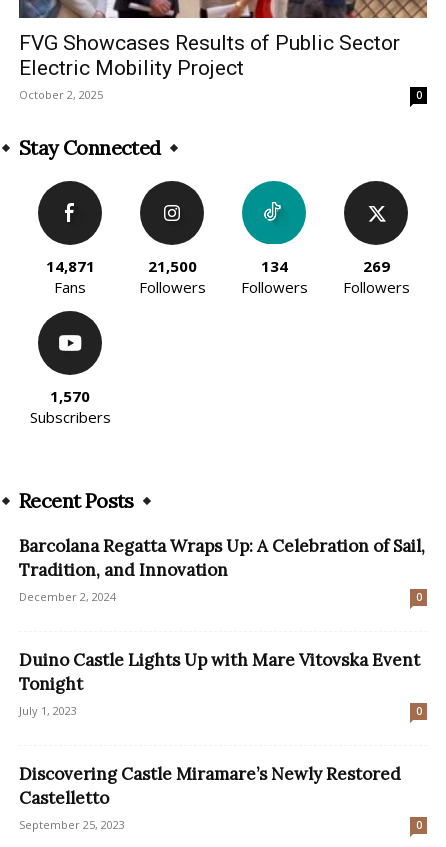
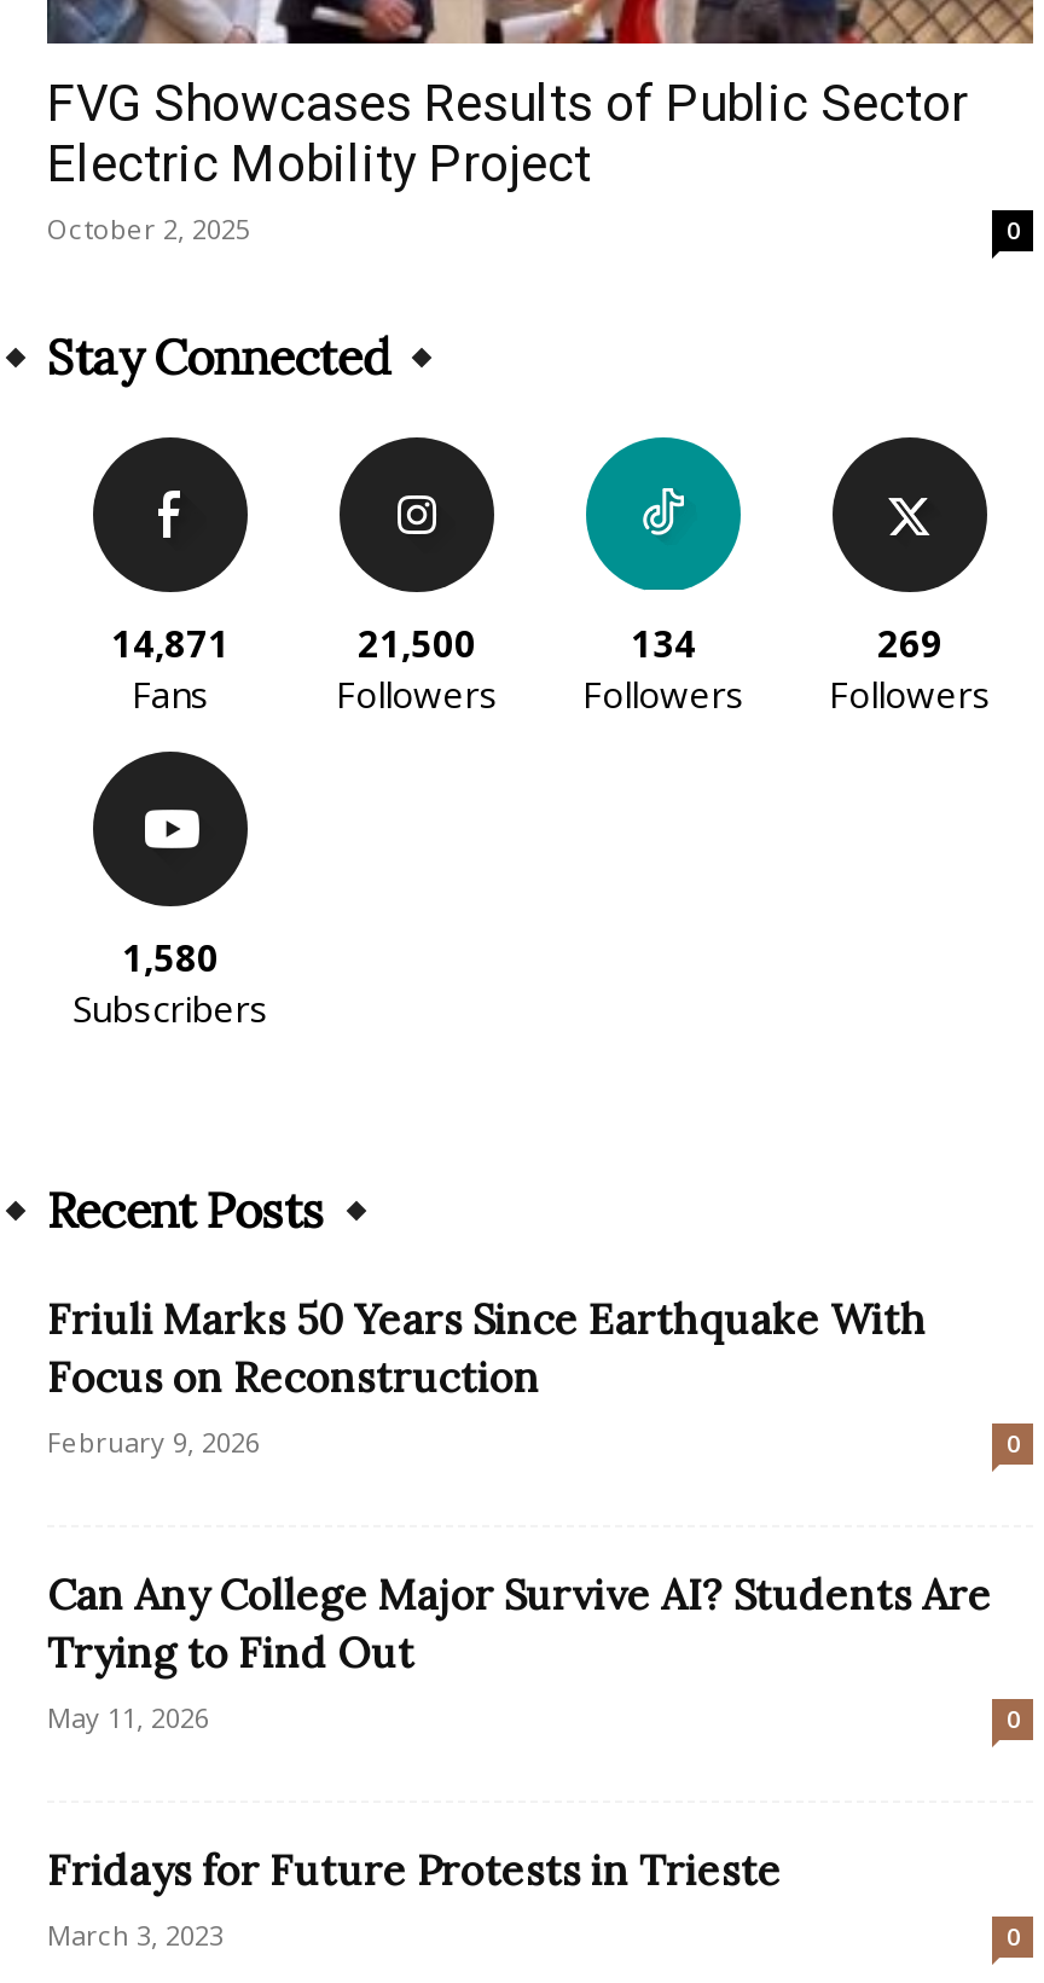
[50,386,90,406] 1,570 -> [122,934,219,982] 1,580
[19,535,425,604] Barcolana Regatta Wraps Up: A Celebration of Sail, | Tradition, and Innovation | December 2, 2024 -> [47,1294,927,1461] Friuli Marks 50 Years Since Earthquake With | Focus on Reconstruction | February 9, 2026
[19,649,420,718] Duino Castle Lights Up with Mare Vitovska Event | Tonight | July 1, 2023 -> [47,1570,992,1736] Can Any College Major Survive AI? Students Are | Trying to Find Out | May 11, 2026
[19,763,401,832] Discovering Castle Miramare’s Newly Restored | Castelletto | September 25, 2023 -> [47,1845,782,1954] Fridays for Future Protests in Trieste | March 3, 2023

